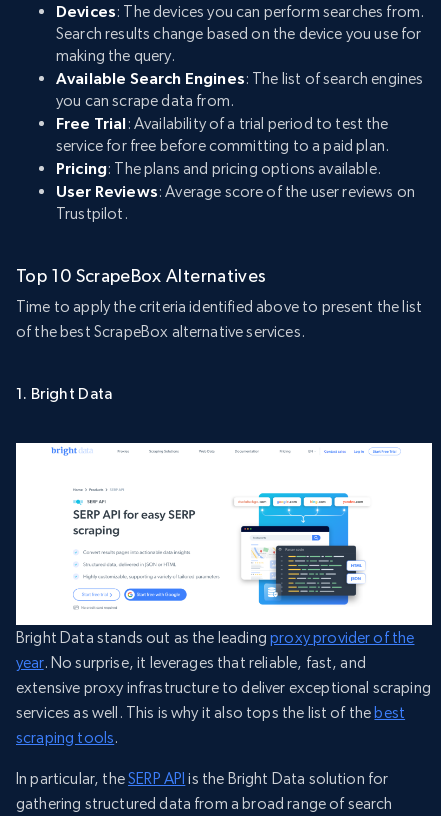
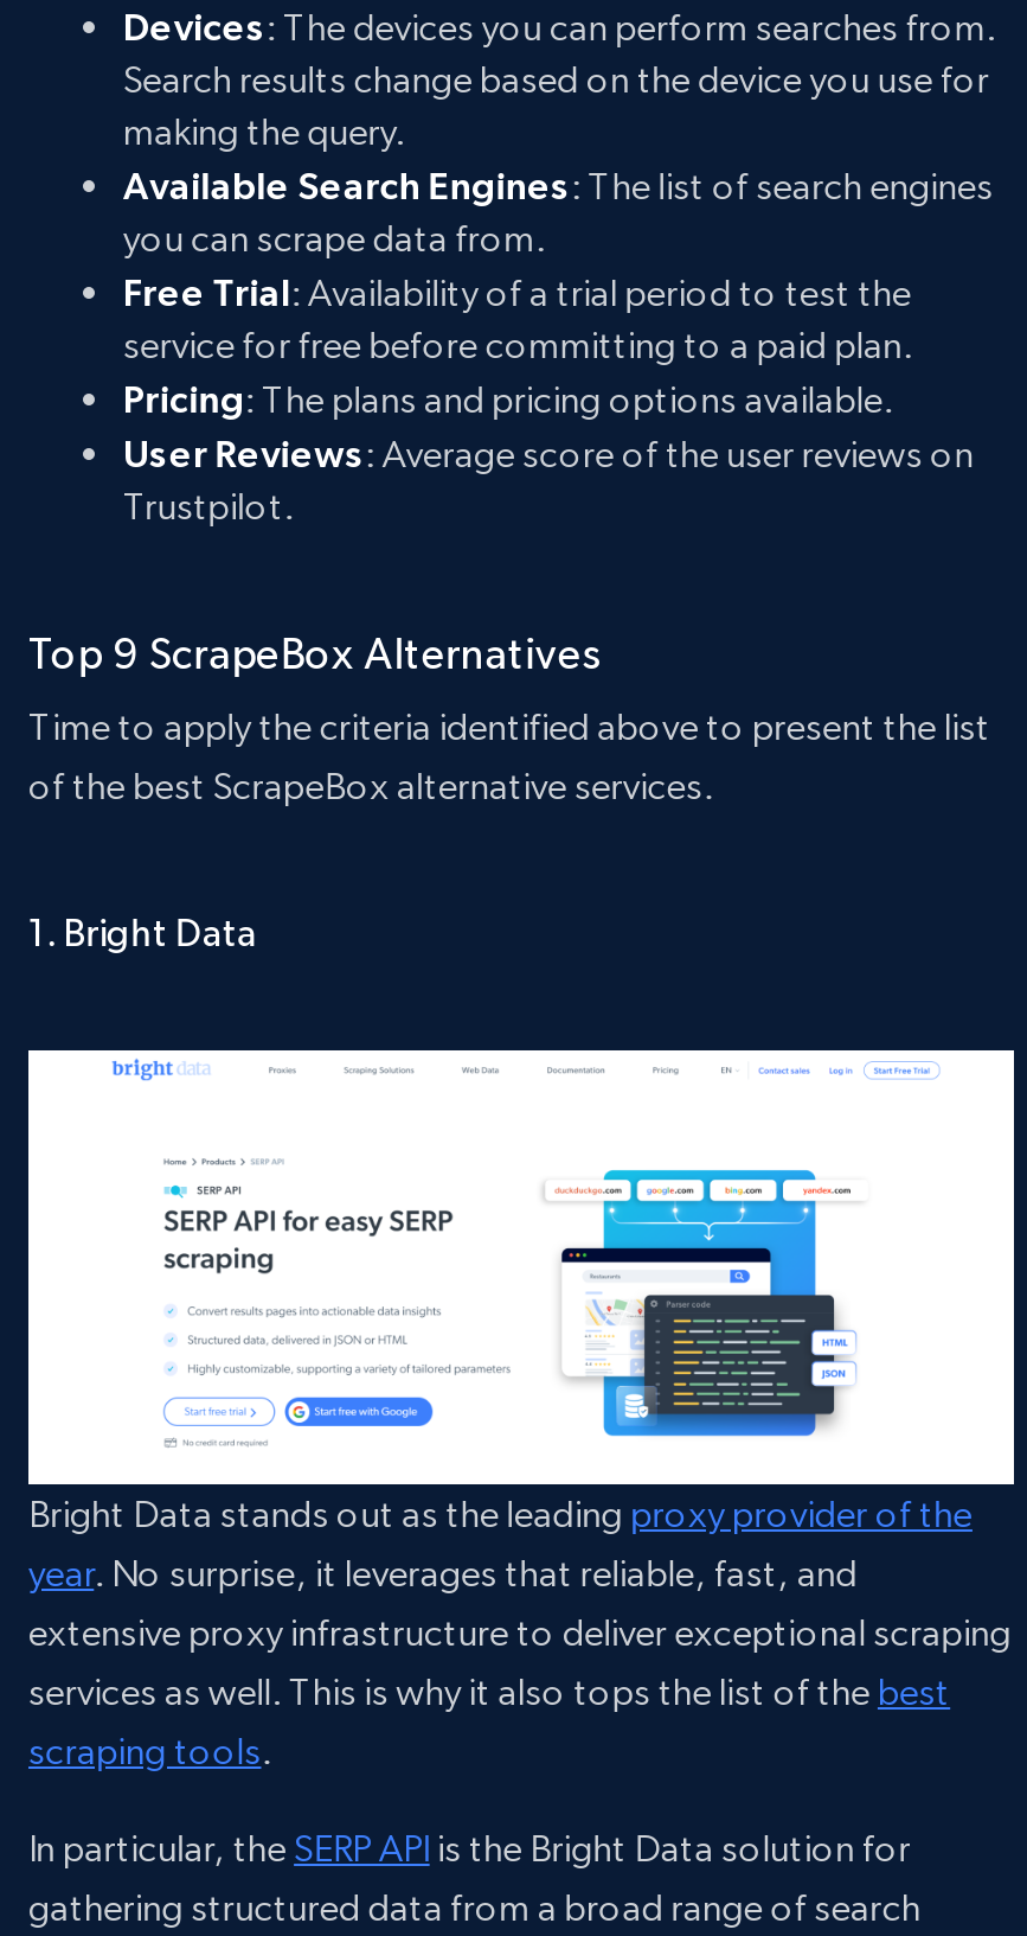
[16,265,266,286] Top 10 ScrapeBox Alternatives -> [28,629,602,679] Top 9 ScrapeBox Alternatives

